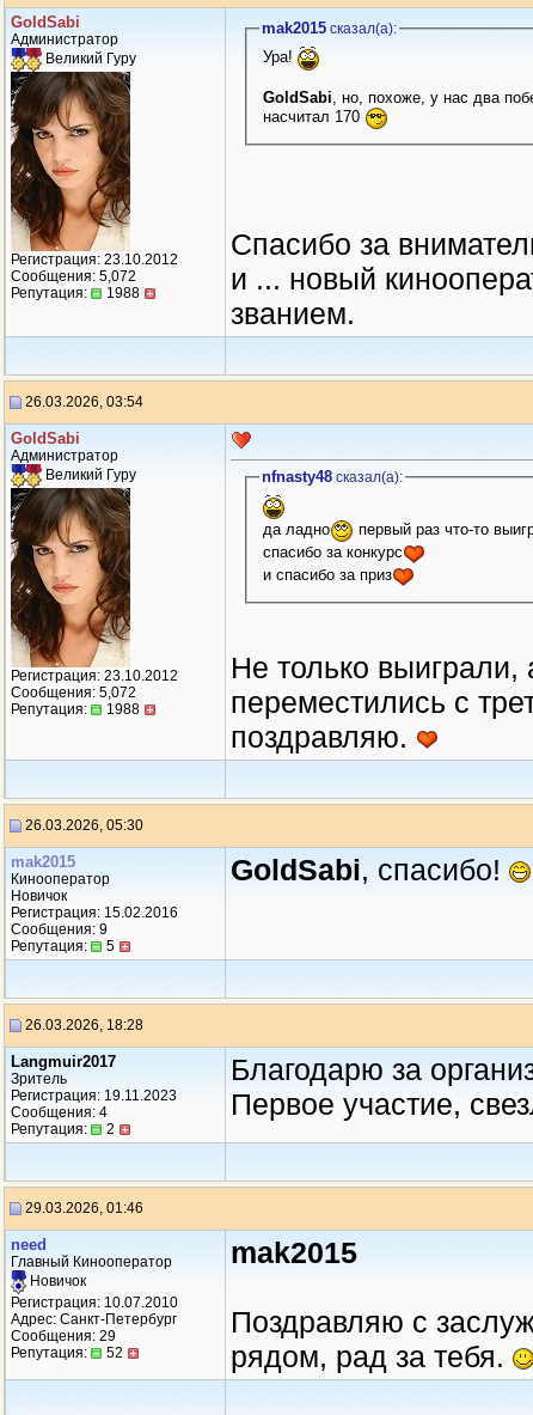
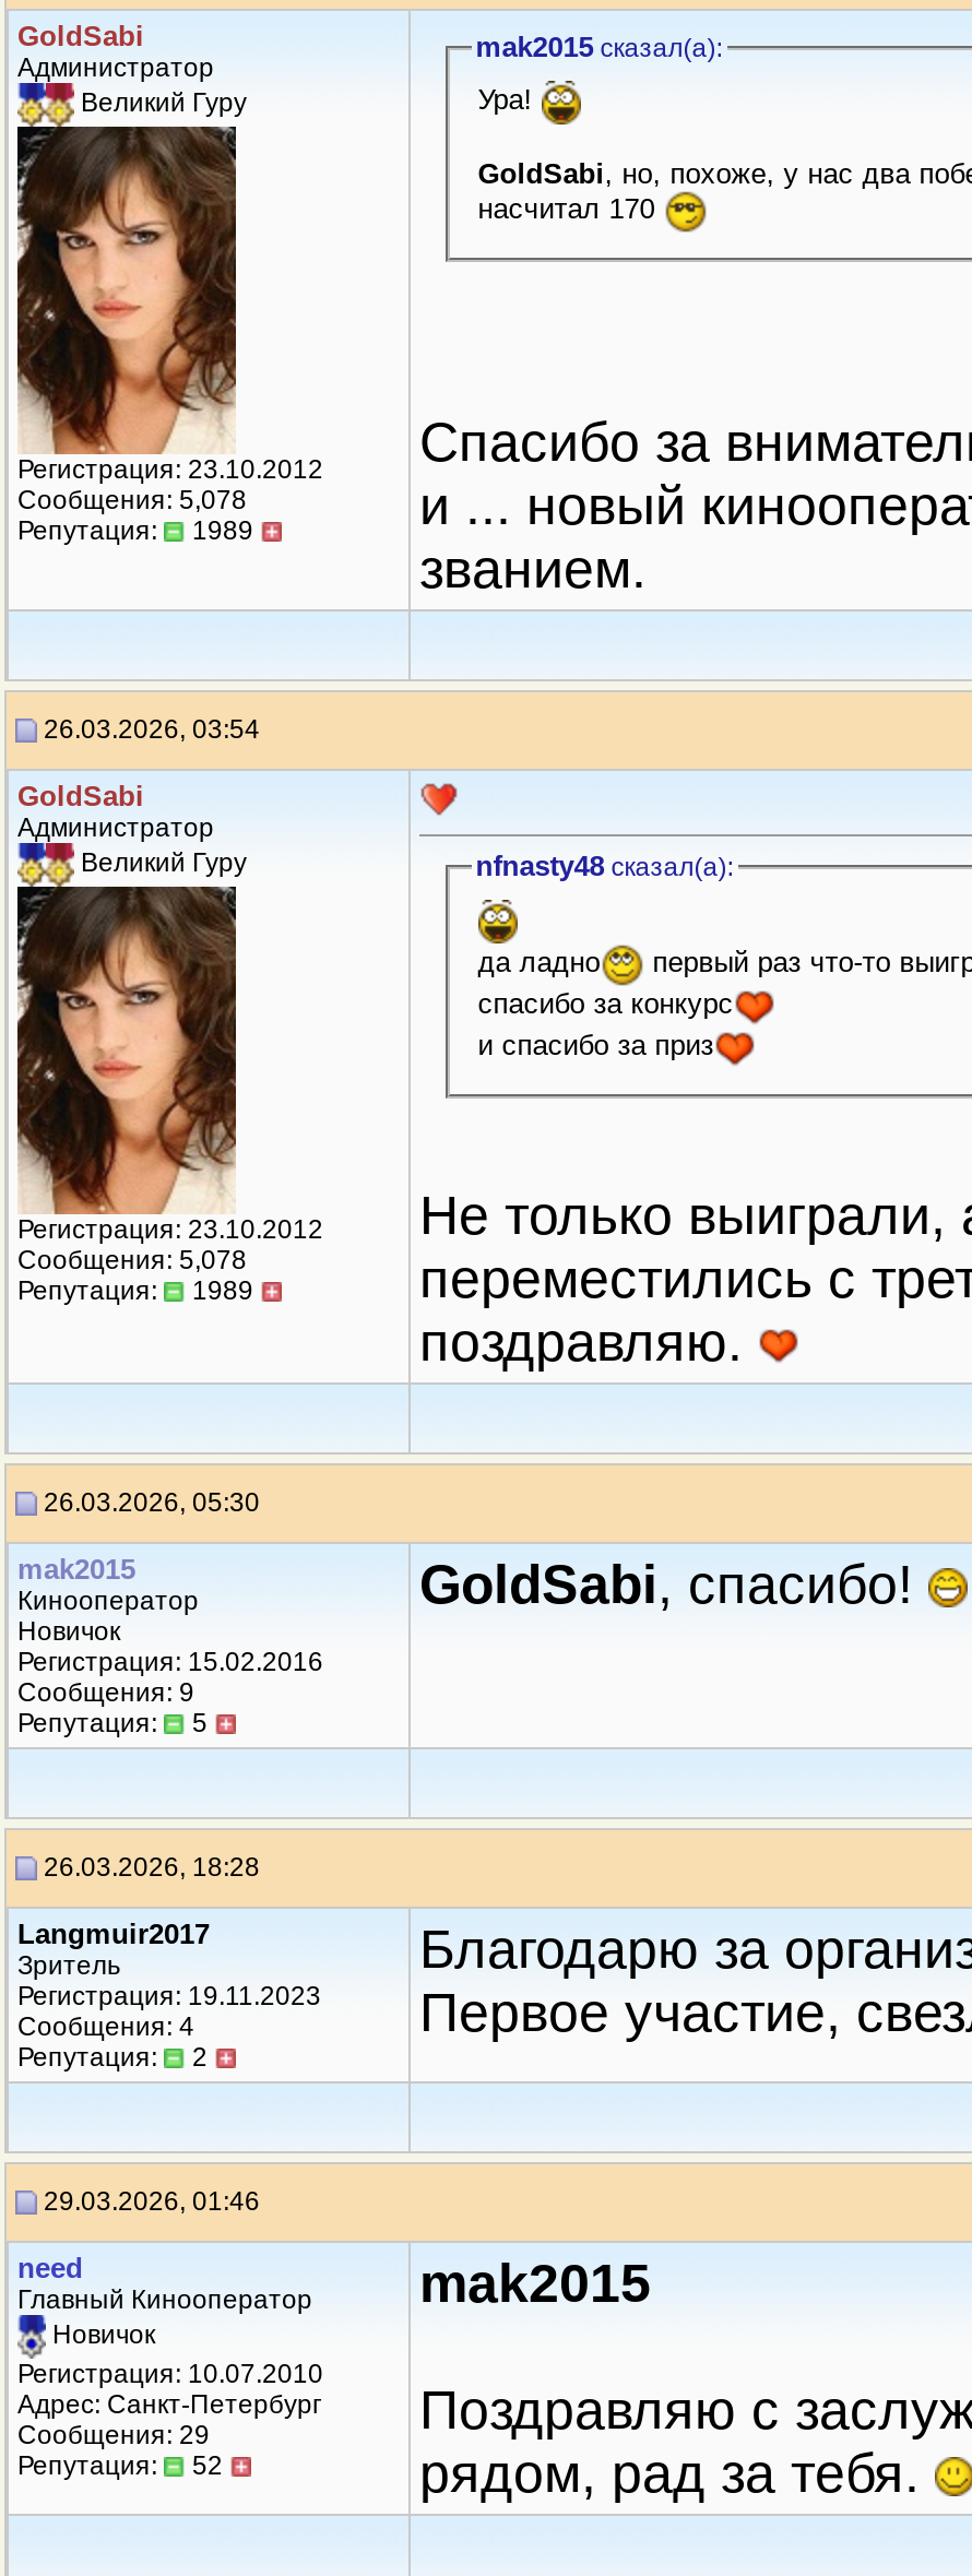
[11,268,136,285] Сообщения: 5,072 -> [17,485,247,515] Сообщения: 5,078
[11,285,143,301] Репутация: 1988 -> [17,515,260,546] Репутация: 1989
[11,684,136,701] Сообщения: 5,072 -> [17,1245,247,1275] Сообщения: 5,078
[11,701,143,718] Репутация: 1988 -> [17,1275,260,1306] Репутация: 1989

